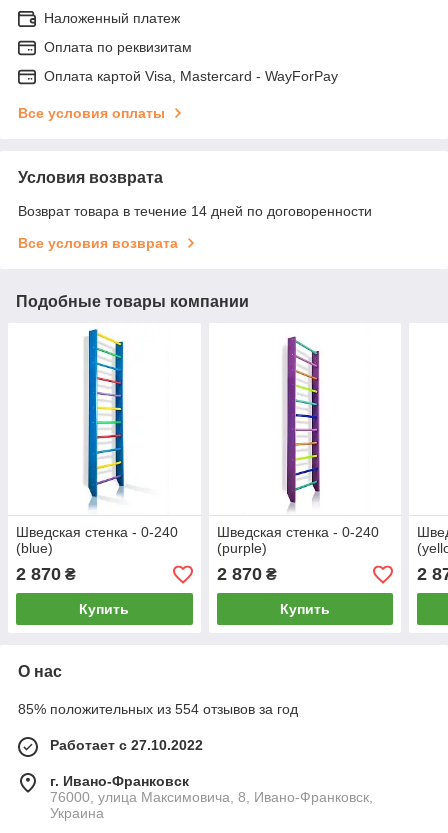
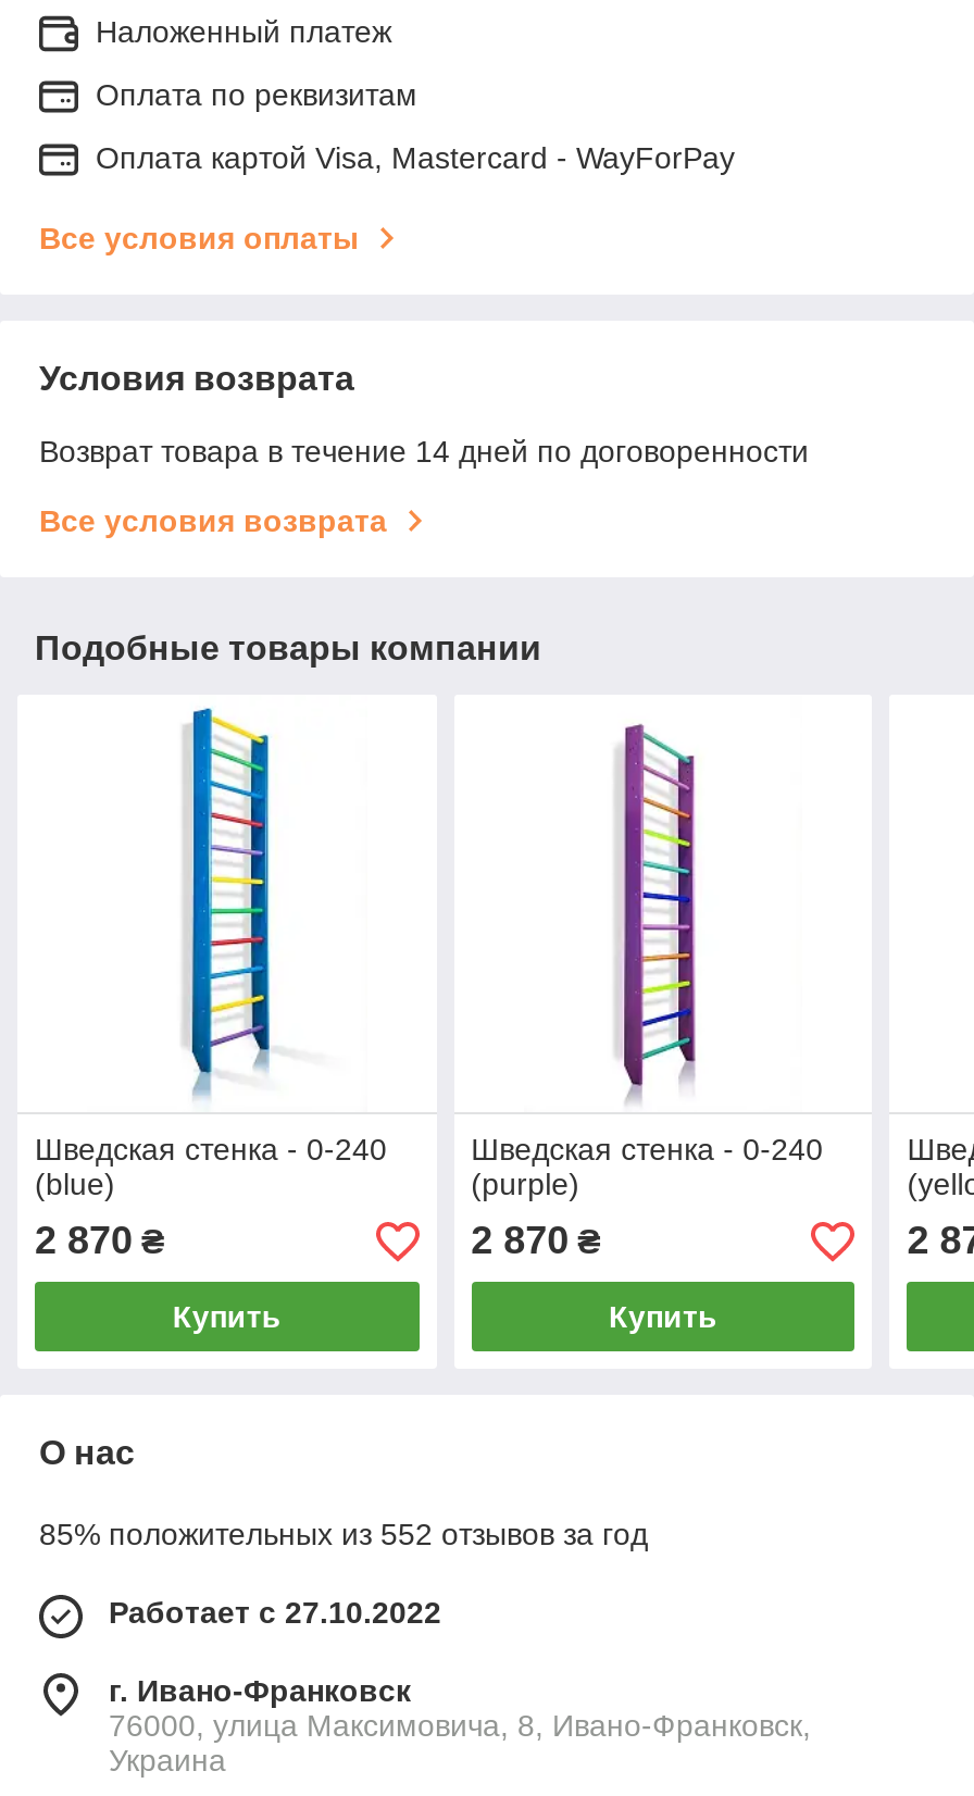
[18,701,298,717] 85% положительных из 554 отзывов за год -> [39,1517,648,1552] 85% положительных из 552 отзывов за год

